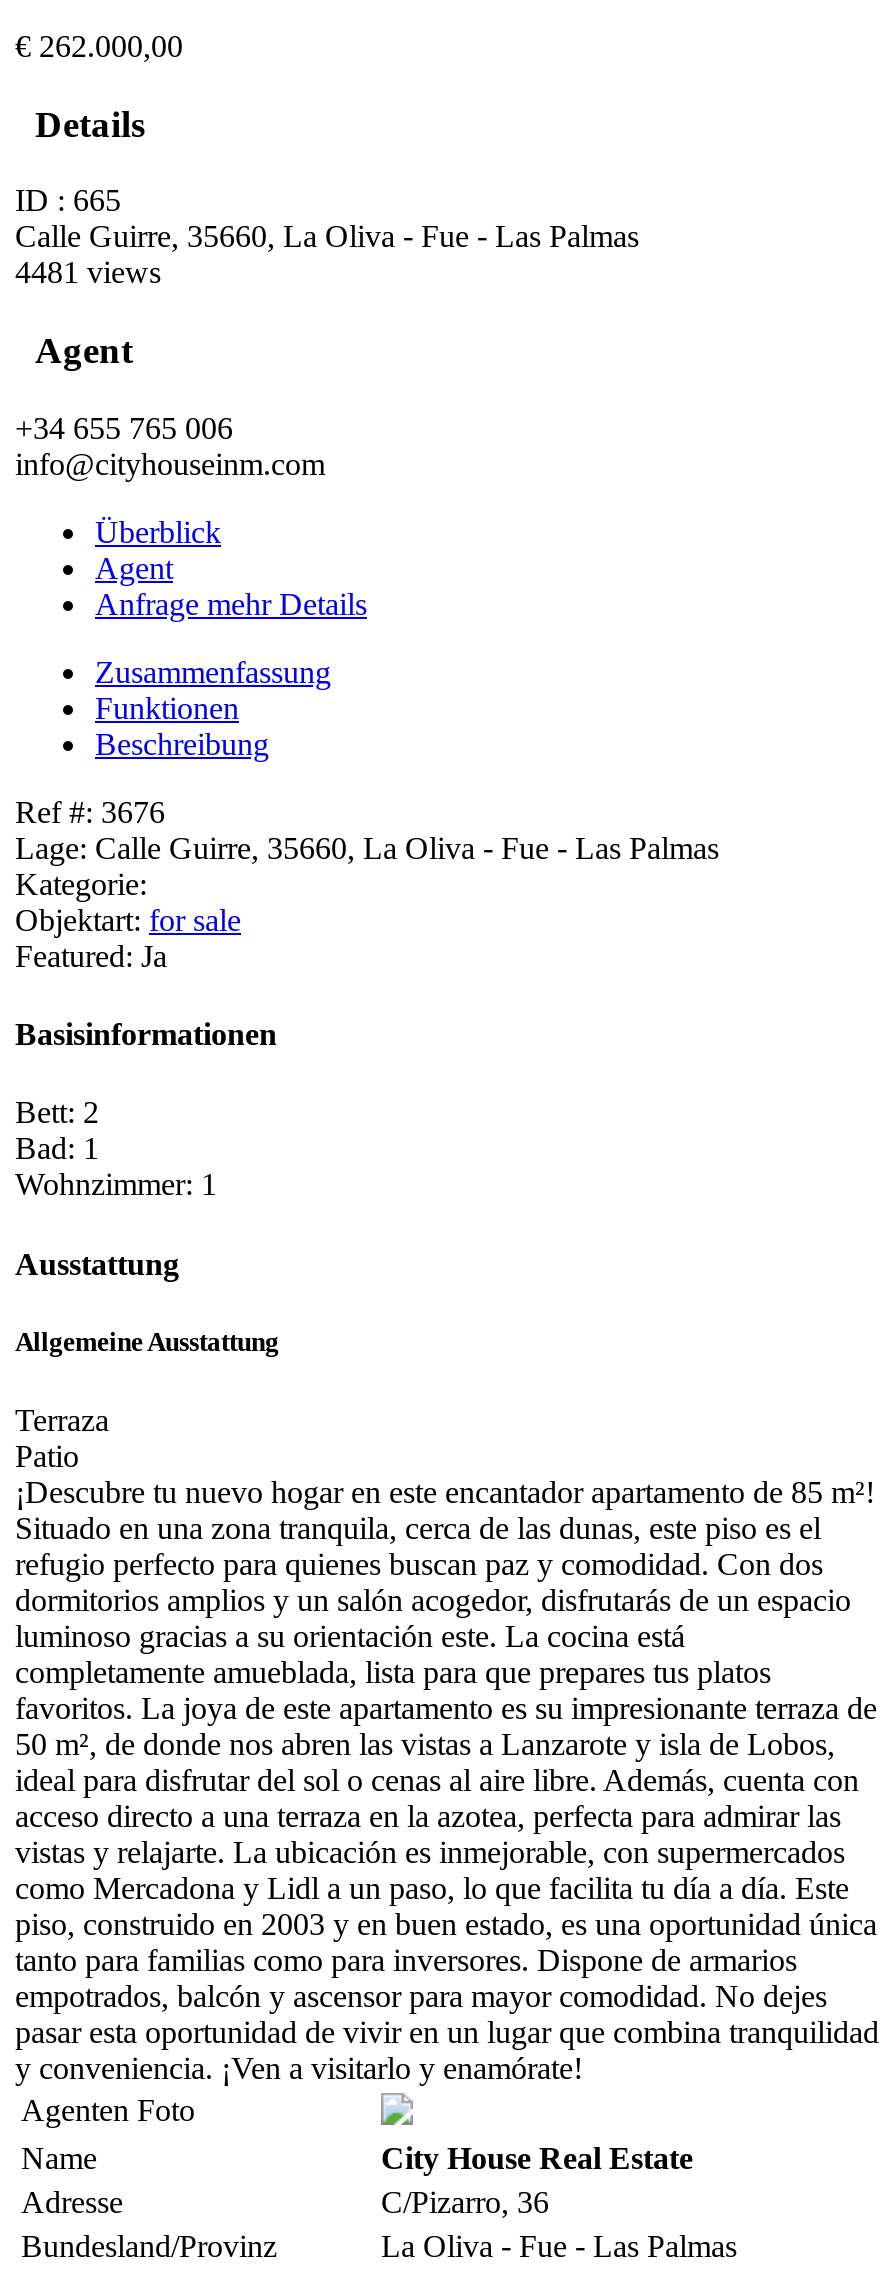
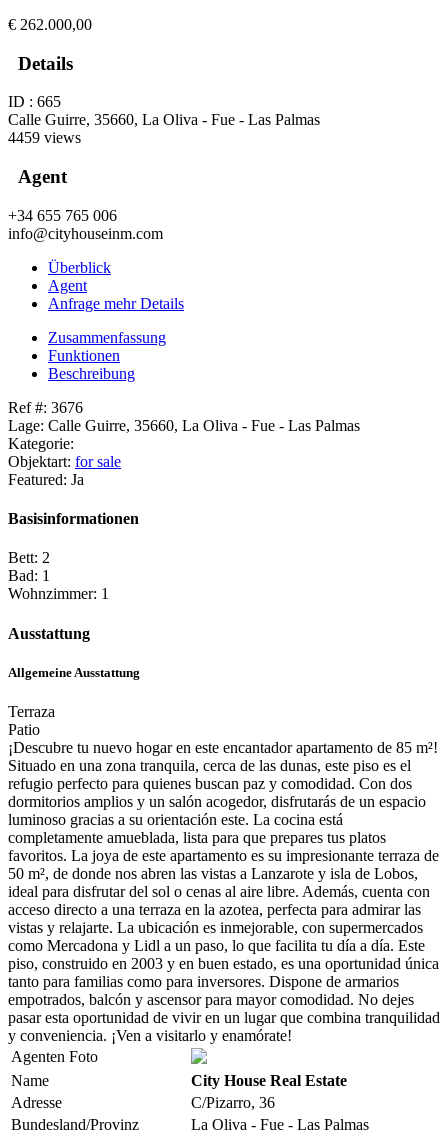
[15,256,161,290] 4481 views -> [8,129,81,146] 4459 views

